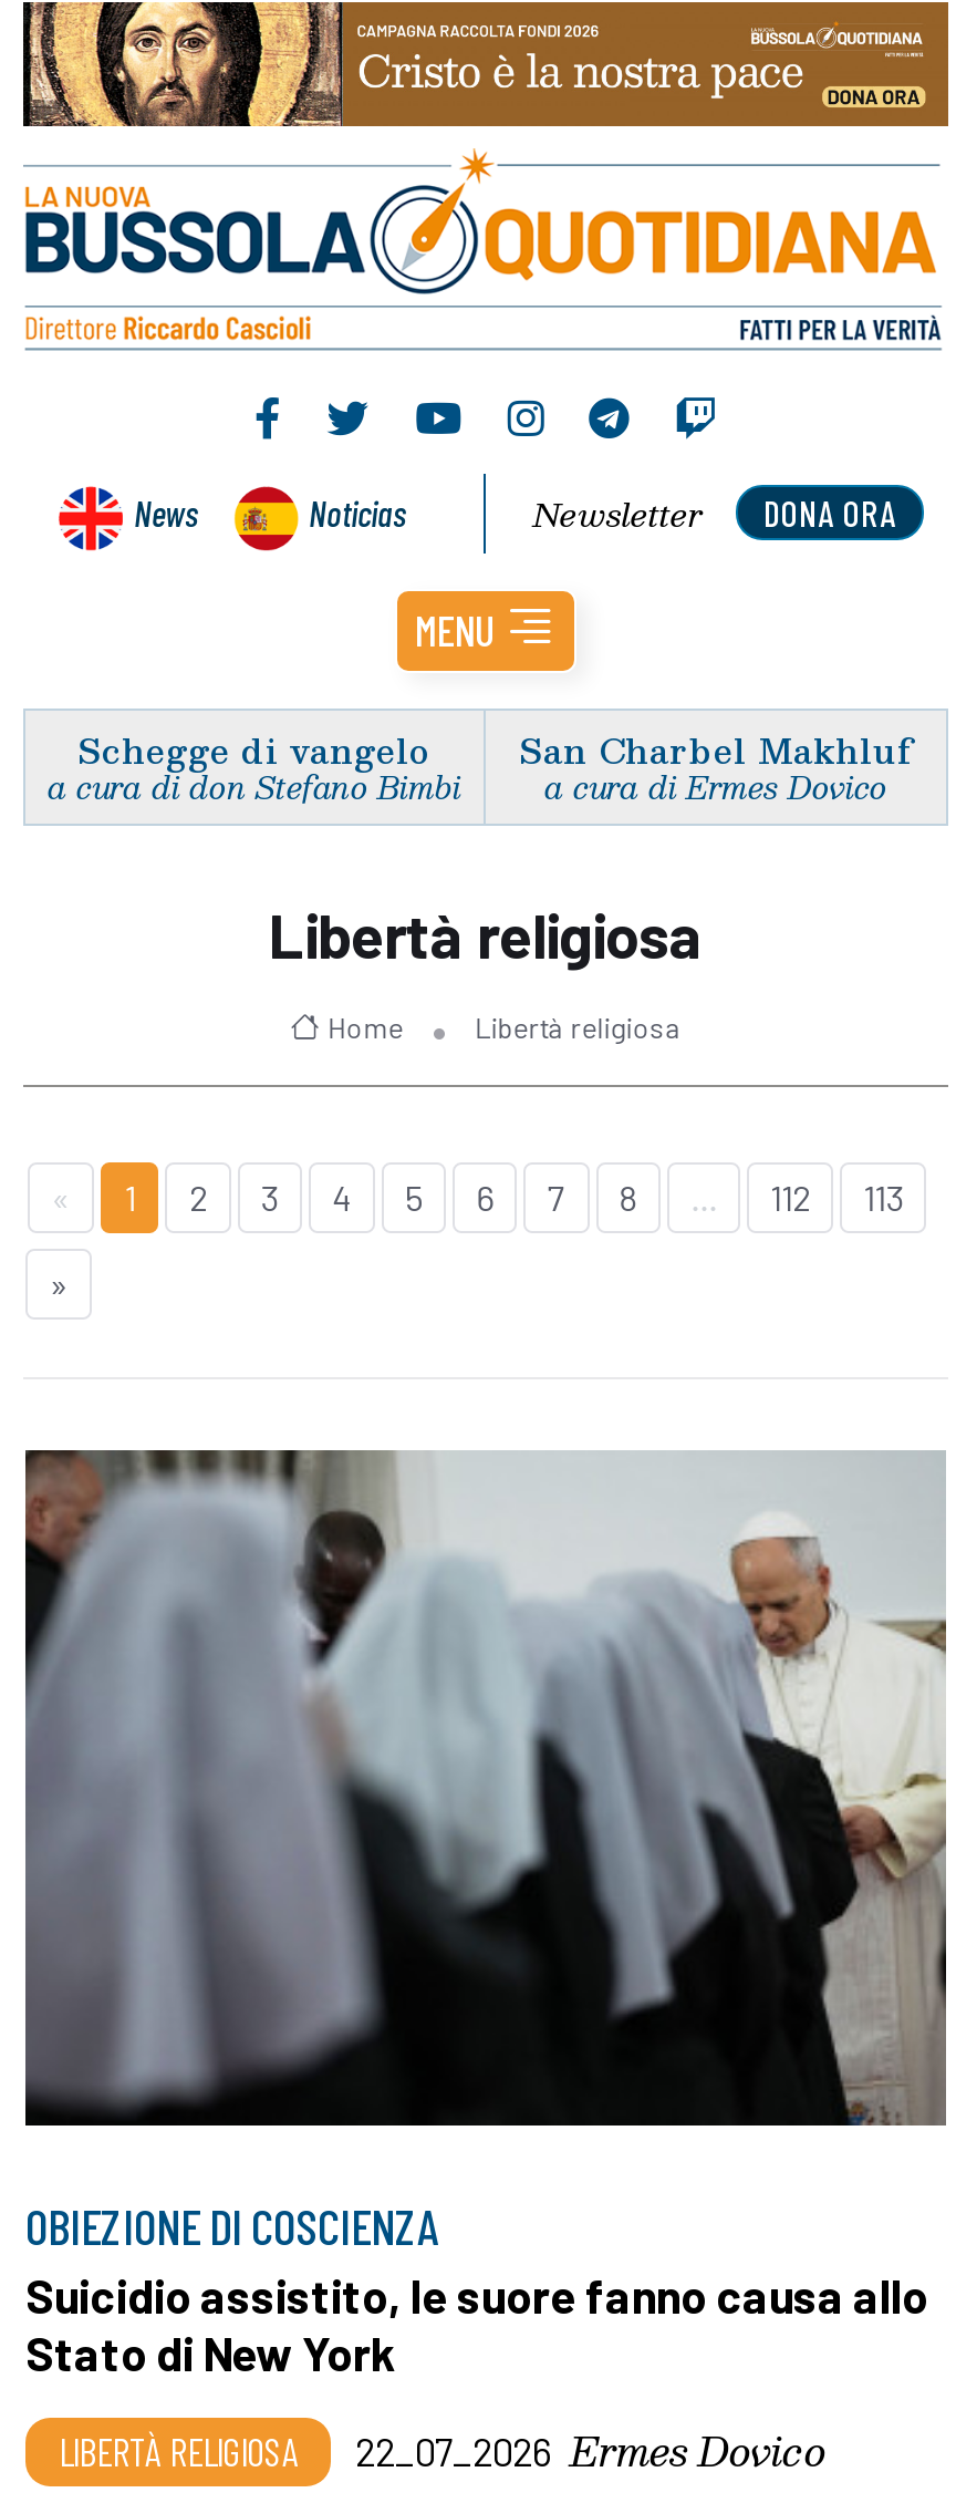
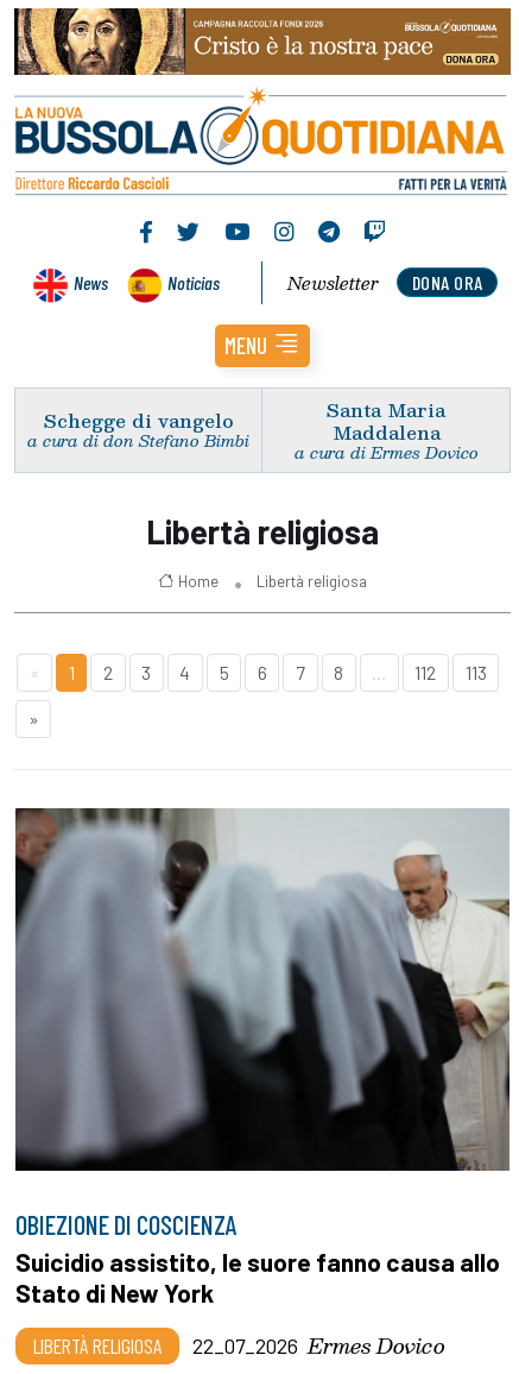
[519,721,913,776] San Charbel Makhluf -> [327,394,445,446] Santa Maria | Maddalena

